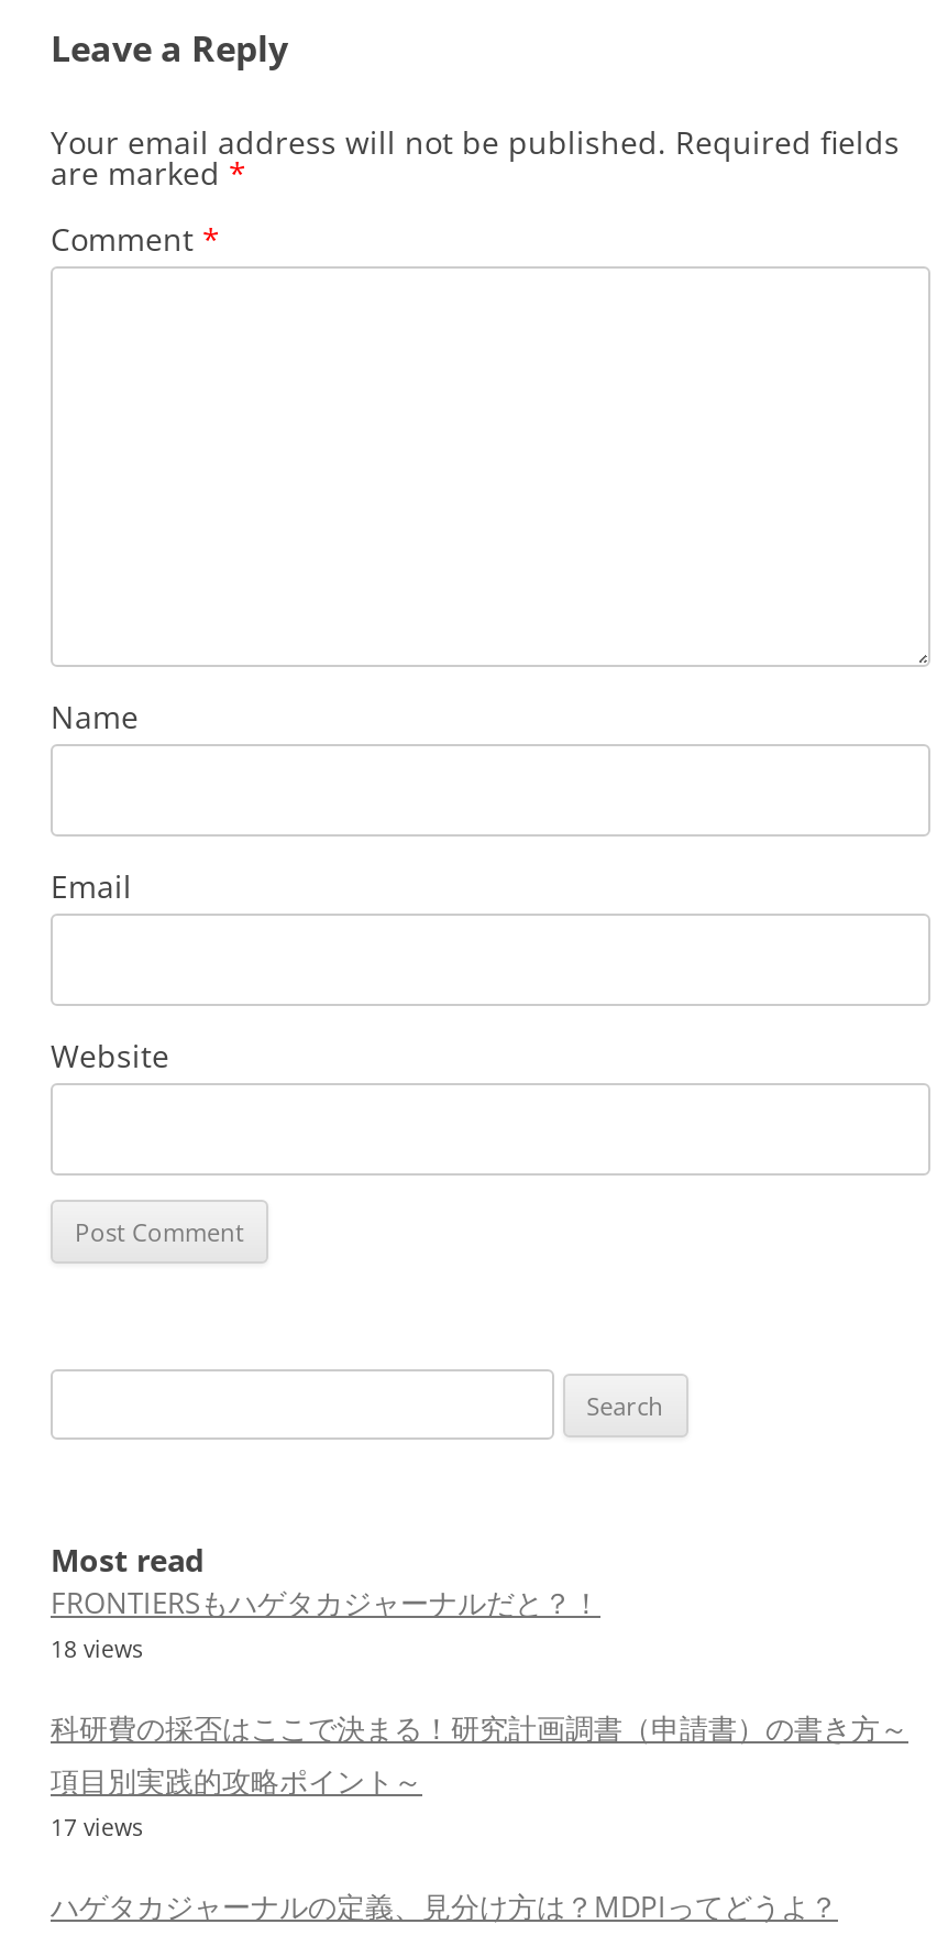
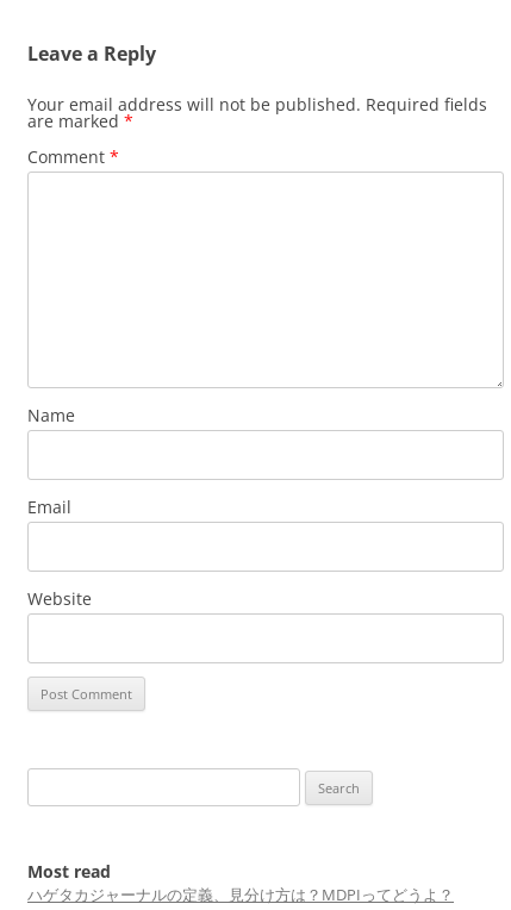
[51,1583,908,1843] FRONTIERSもハゲタカジャーナルだと？！ | 18 views | 科研費の採否はここで決まる！研究計画調書（申請書）の書き方～ | 項目別実践的攻略ポイント～ | 17 views -> none

